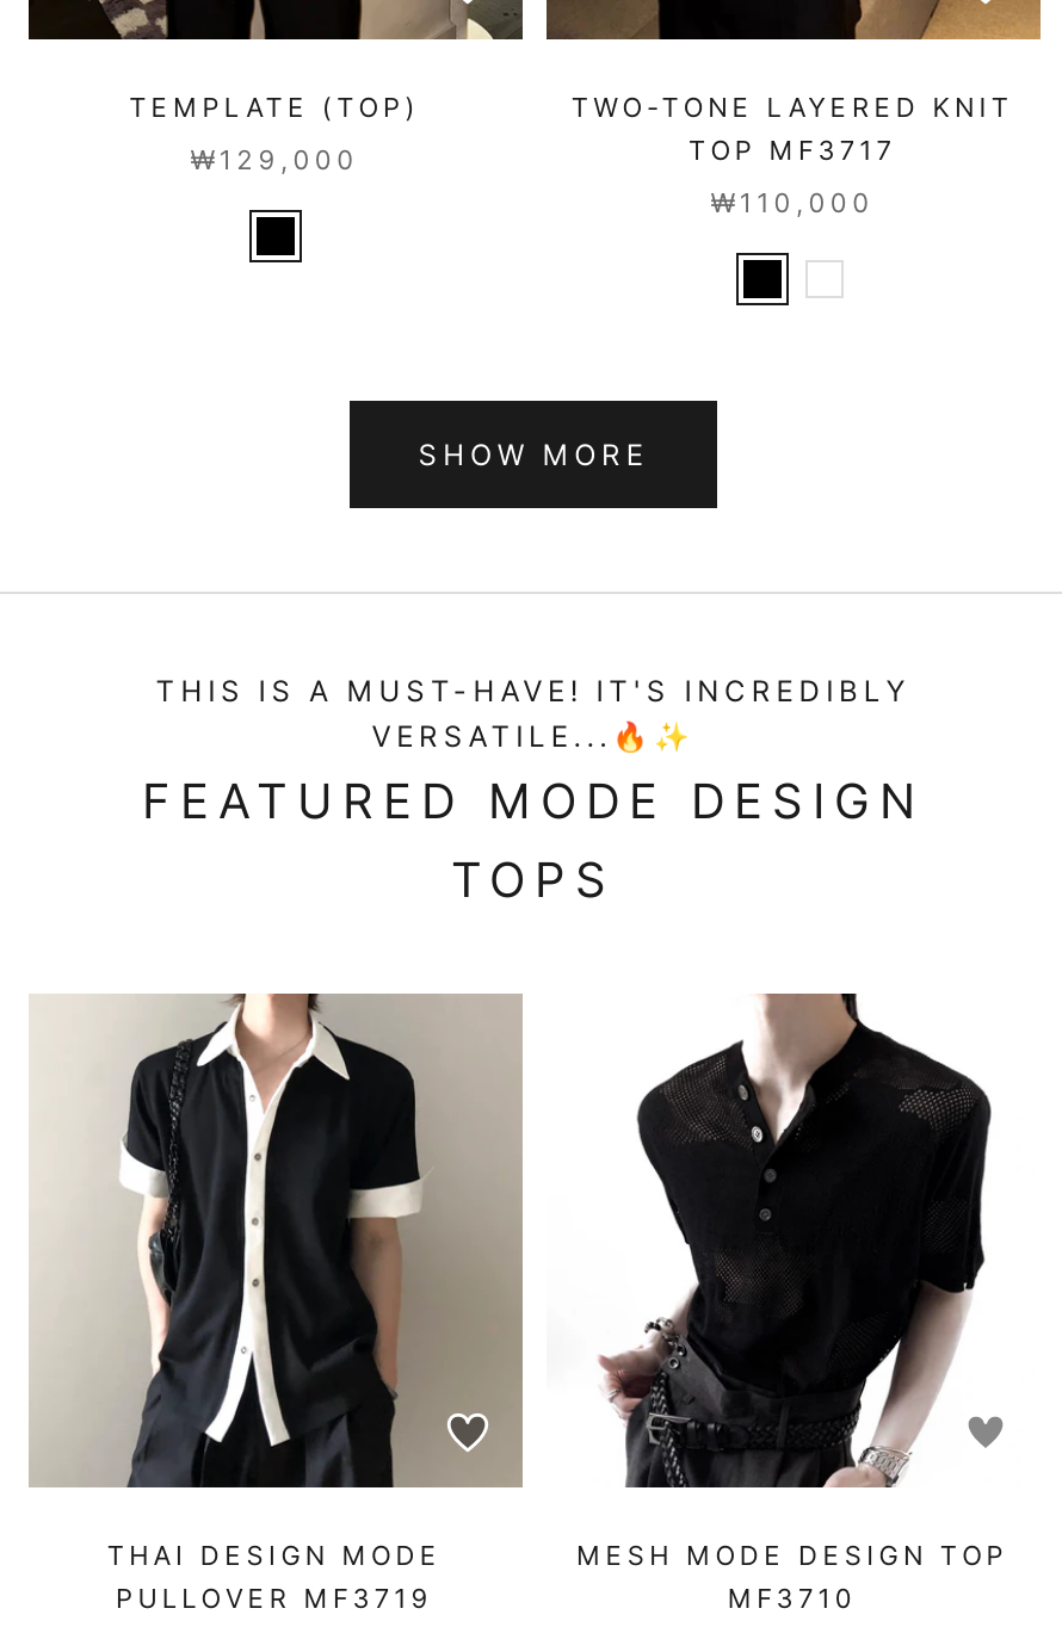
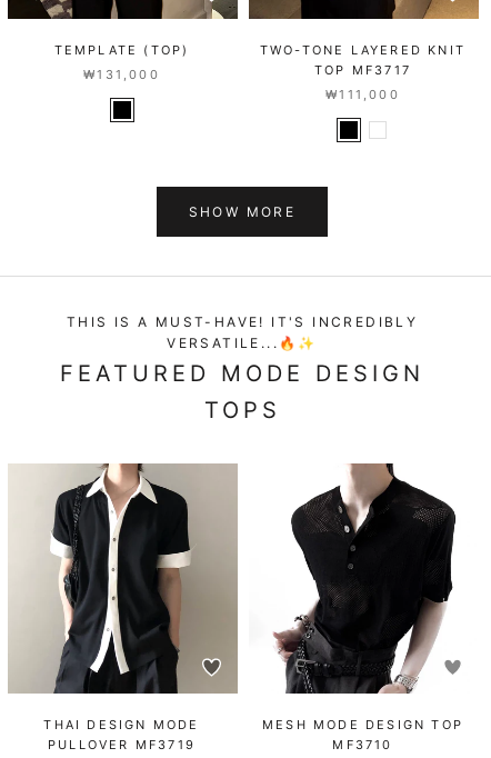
[190,144,359,177] ₩129,000 -> [84,67,160,83] ₩131,000
[710,187,874,220] ₩110,000 -> [326,87,400,103] ₩111,000

